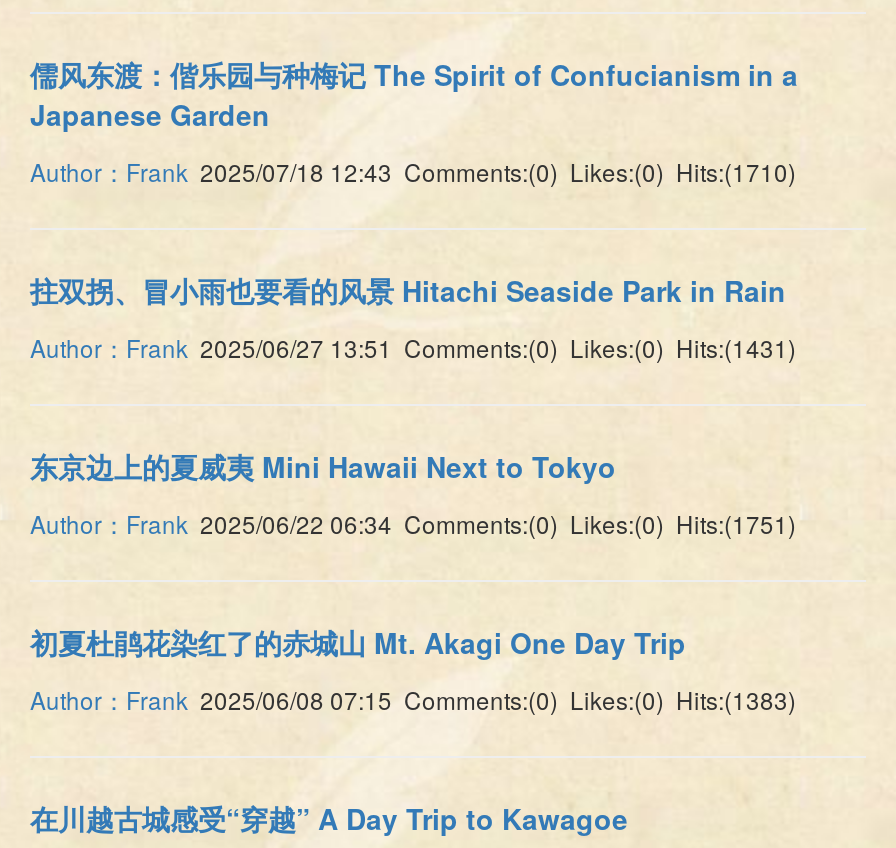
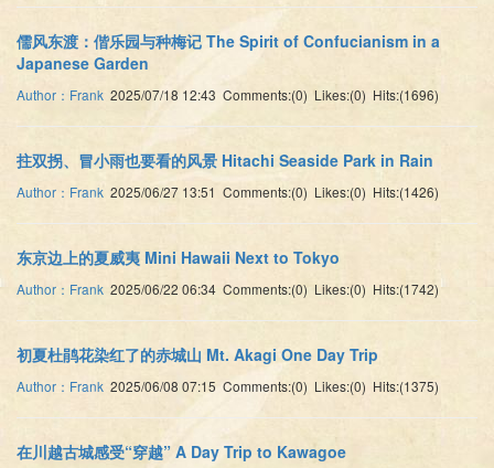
[30,154,802,188] Author：Frank 2025/07/18 12:43 Comments:(0) Likes:(0) Hits:(1710) -> [17,85,442,104] Author：Frank 2025/07/18 12:43 Comments:(0) Likes:(0) Hits:(1696)
[30,330,802,364] Author：Frank 2025/06/27 13:51 Comments:(0) Likes:(0) Hits:(1431) -> [17,182,442,201] Author：Frank 2025/06/27 13:51 Comments:(0) Likes:(0) Hits:(1426)
[30,506,802,540] Author：Frank 2025/06/22 06:34 Comments:(0) Likes:(0) Hits:(1751) -> [17,279,442,298] Author：Frank 2025/06/22 06:34 Comments:(0) Likes:(0) Hits:(1742)
[30,682,802,716] Author：Frank 2025/06/08 07:15 Comments:(0) Likes:(0) Hits:(1383) -> [17,376,442,395] Author：Frank 2025/06/08 07:15 Comments:(0) Likes:(0) Hits:(1375)

